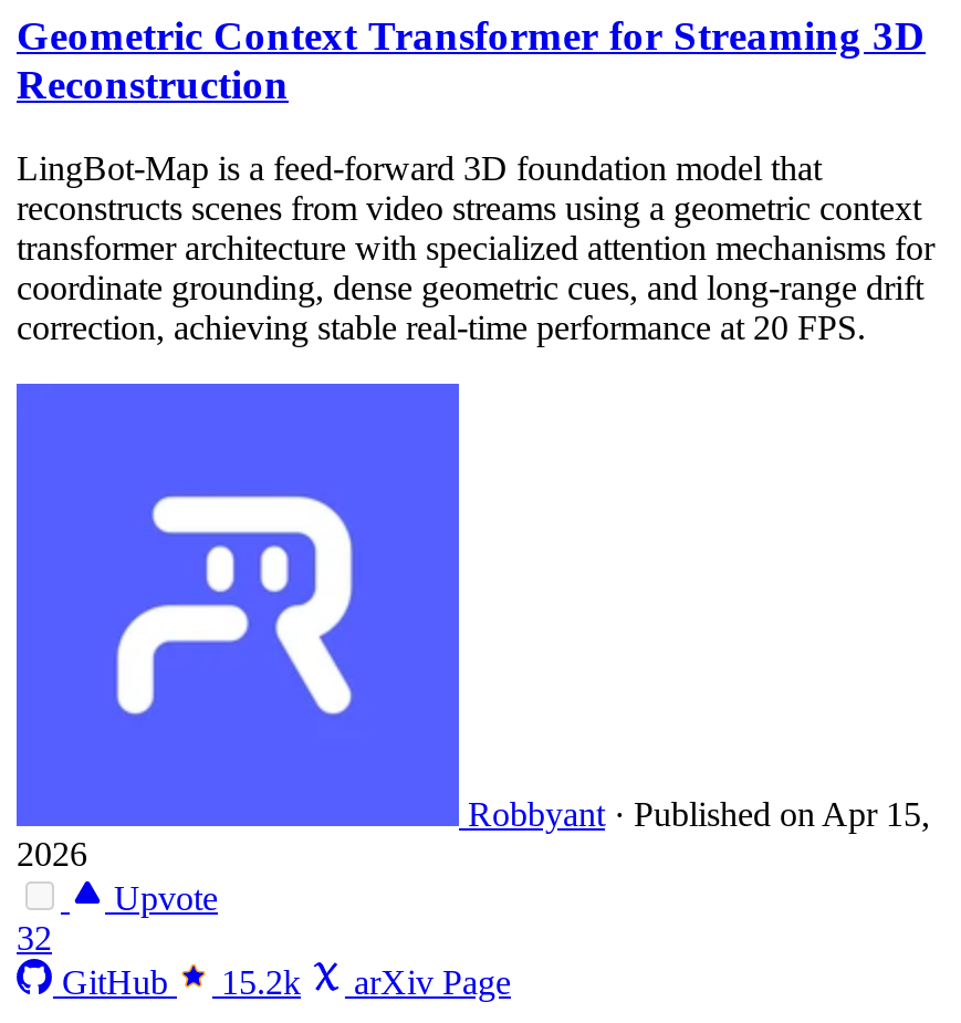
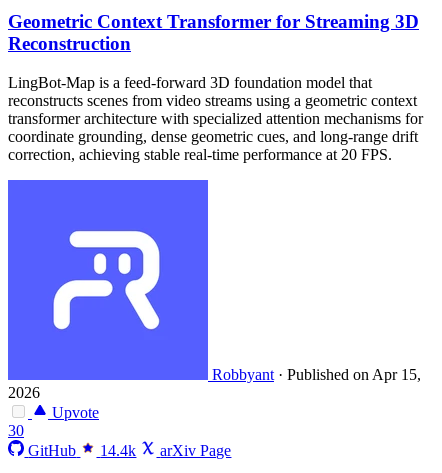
[17,920,52,958] 32 -> [8,421,24,438] 30
[62,964,511,1002] GitHub 15.2k arXiv Page -> [28,441,231,458] GitHub 14.4k arXiv Page

